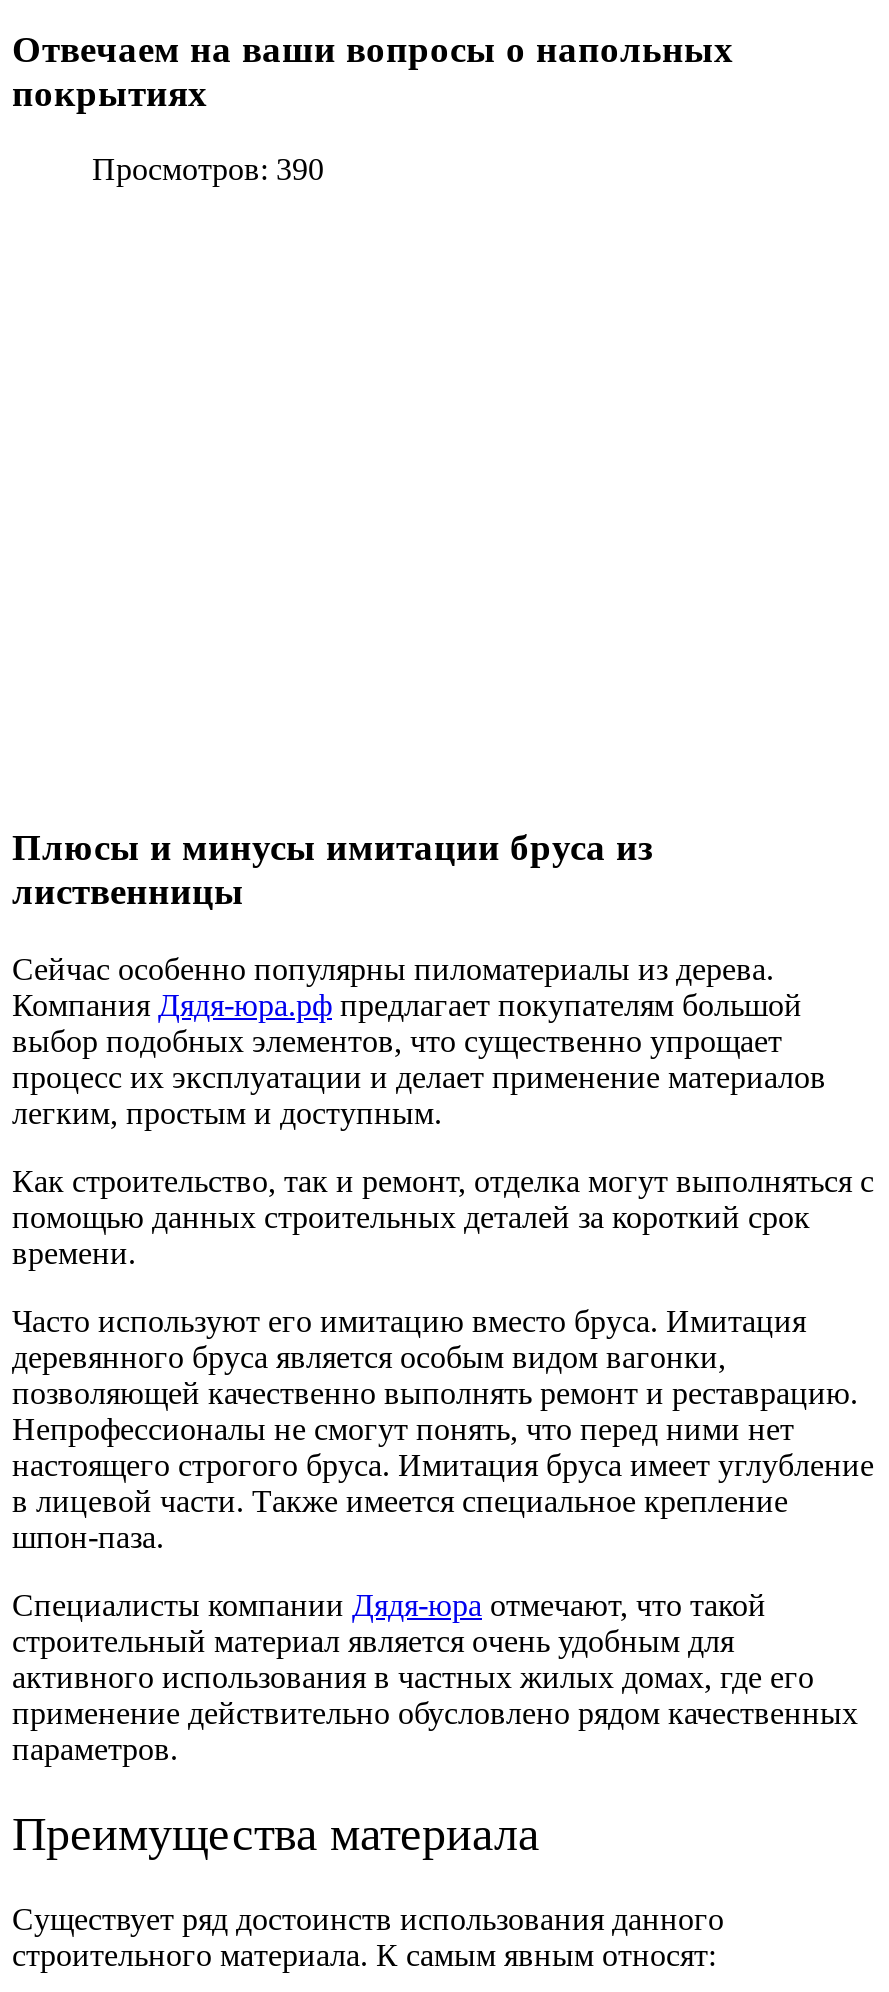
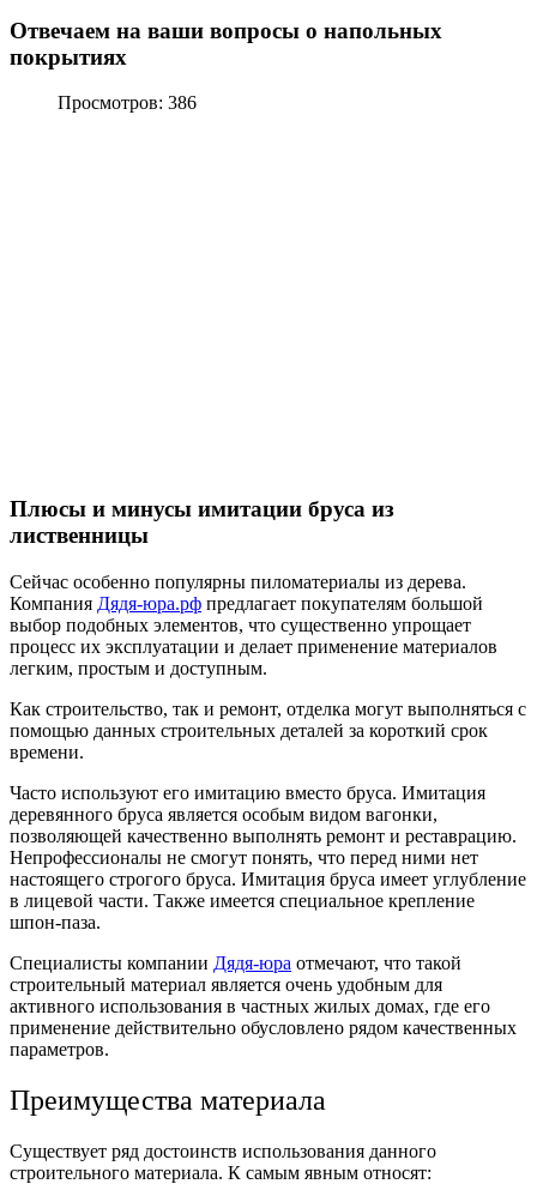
[92,153,324,187] Просмотров: 390 -> [58,93,197,113] Просмотров: 386

